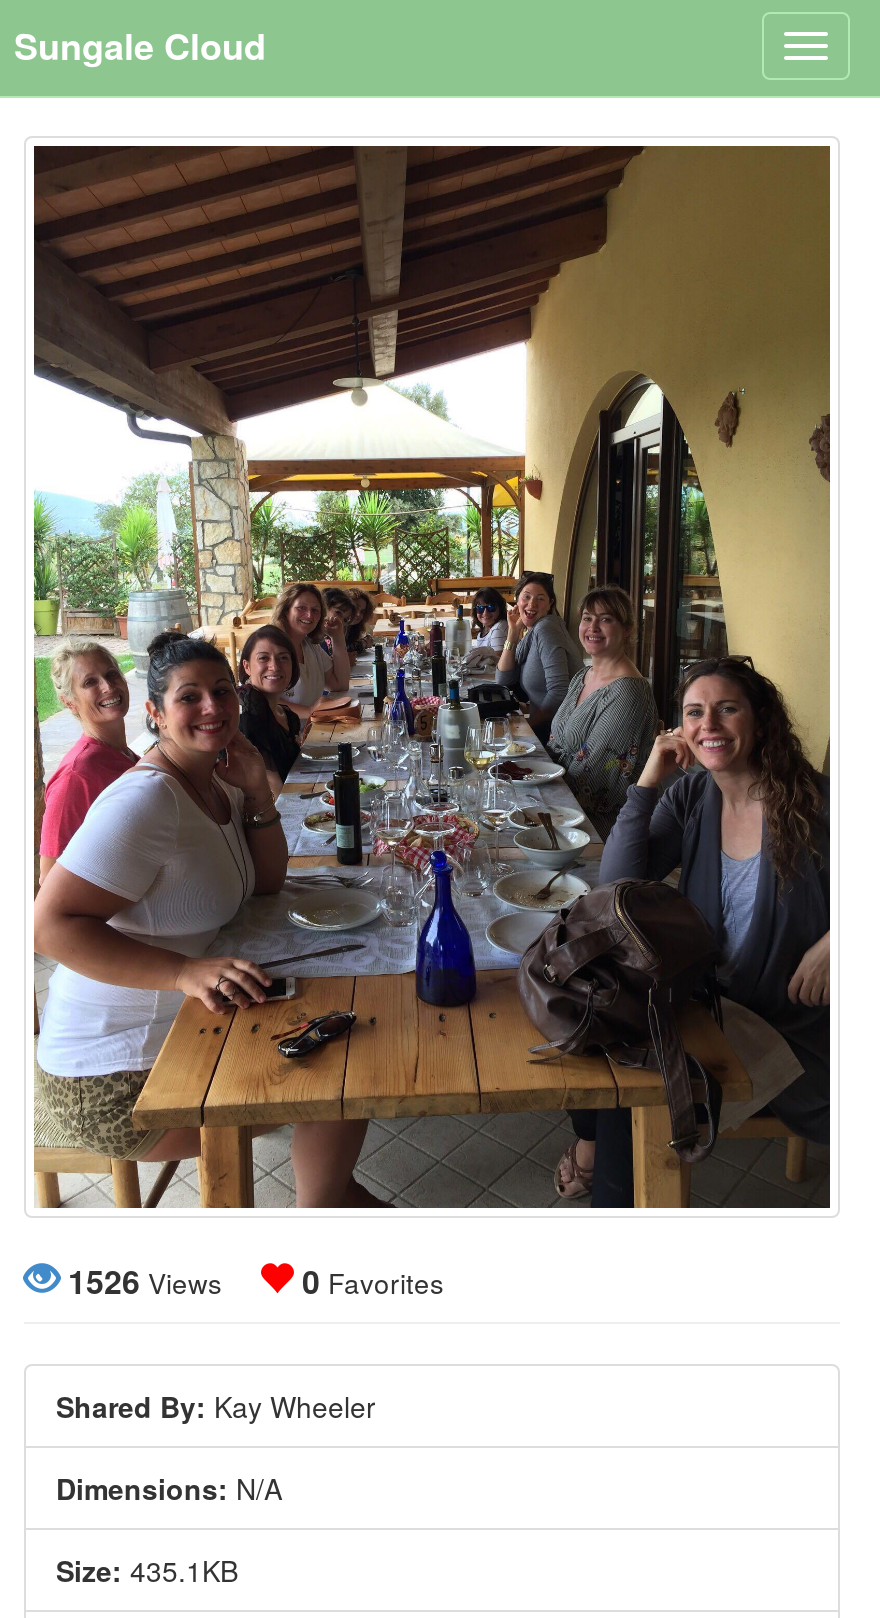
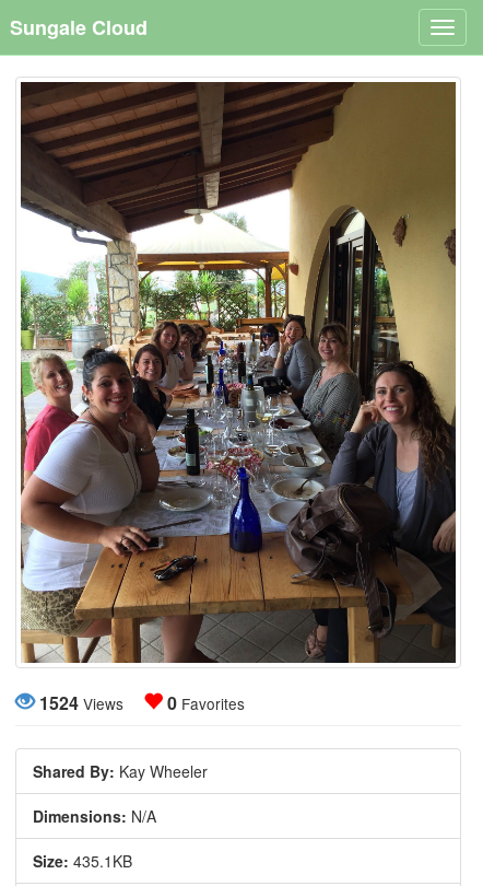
[68,1257,444,1303] 1526 Views 0 Favorites -> [39,690,245,715] 1524 Views 0 Favorites

